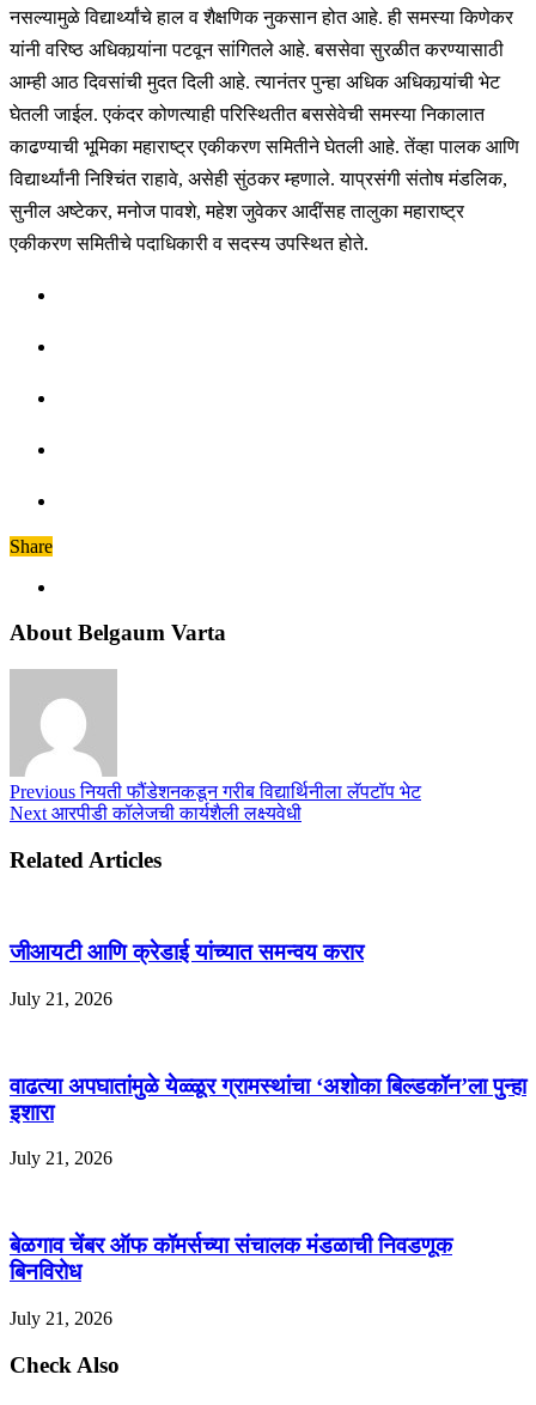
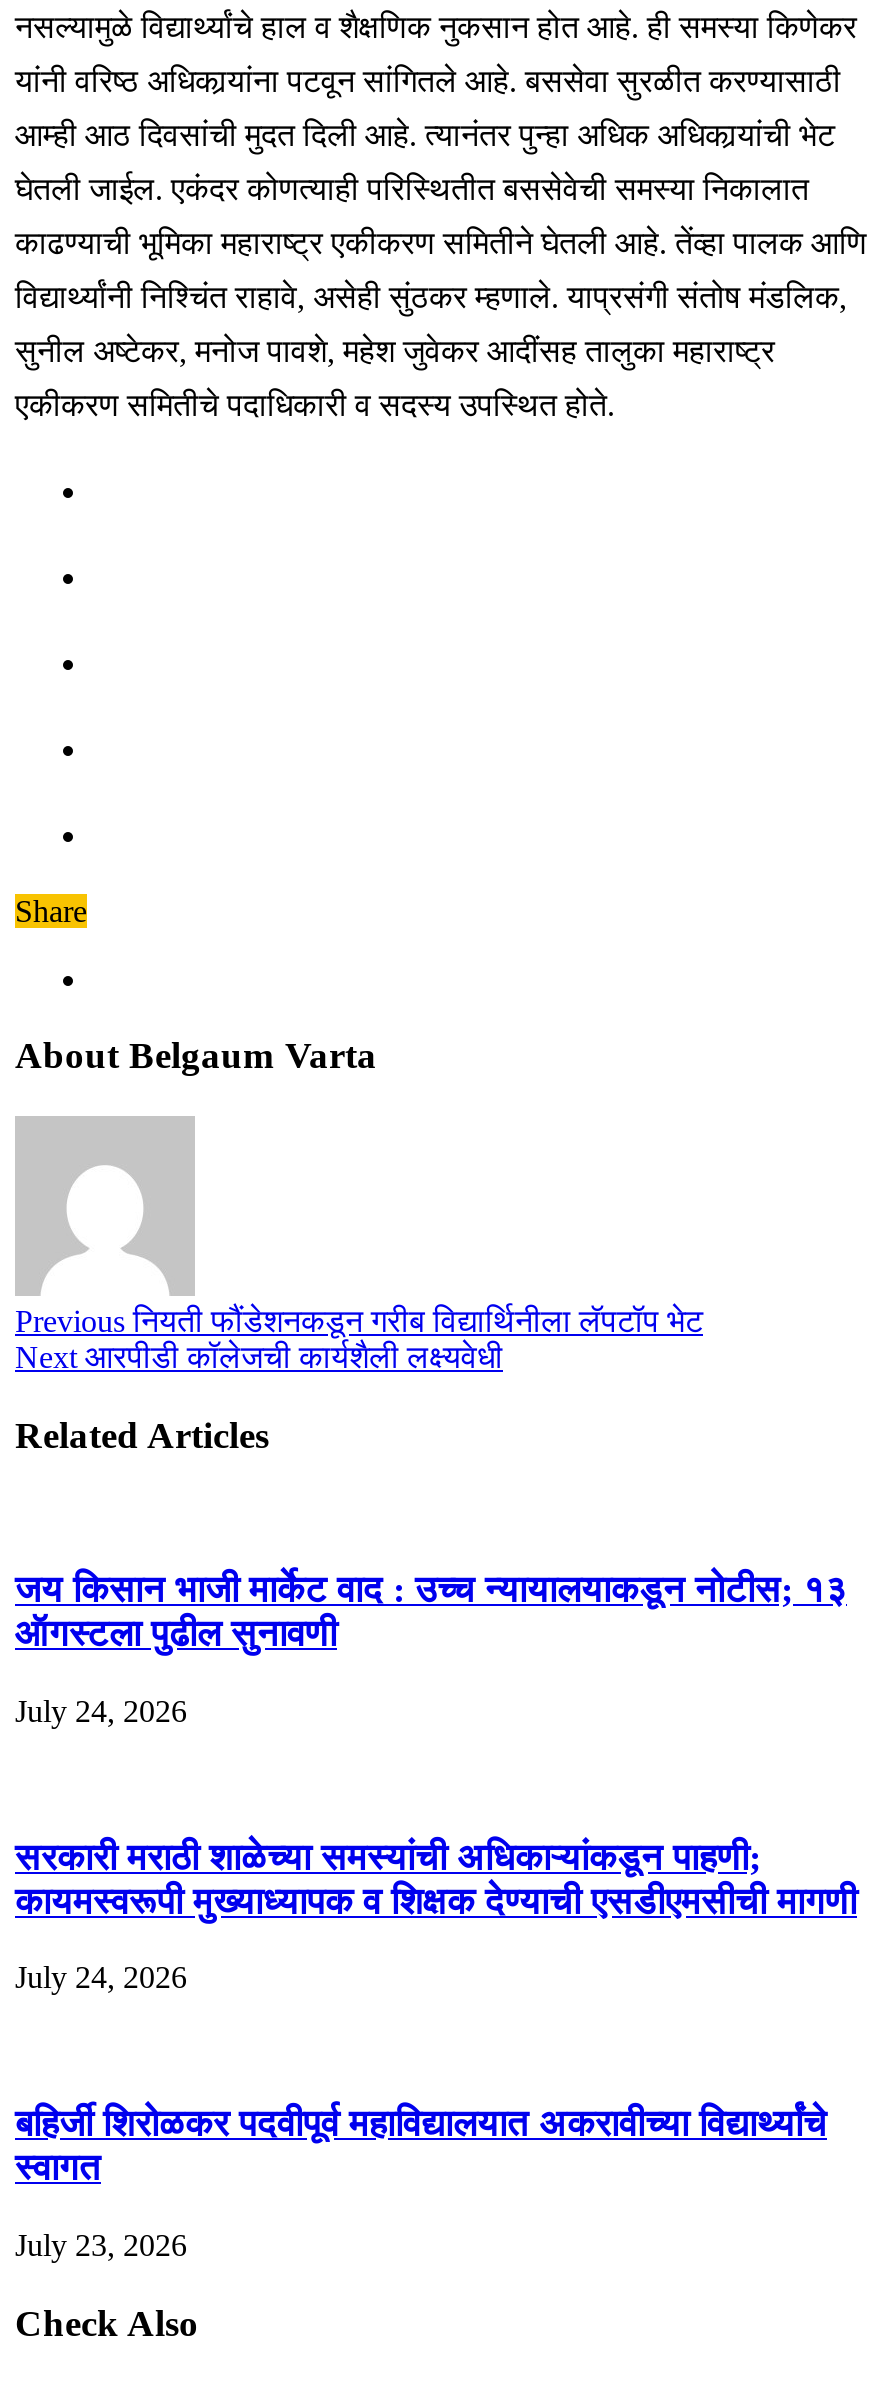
[10,940,364,965] जीआयटी आणि क्रेडाई यांच्यात समन्वय करार -> [15,1568,847,1654] जय किसान भाजी मार्केट वाद : उच्च न्यायालयाकडून नोटीस; १३ | ऑगस्टला पुढील सुनावणी
[10,988,112,1009] July 21, 2026 -> [15,1694,187,1728] July 24, 2026
[10,1073,526,1125] वाढत्या अपघातांमुळे येळ्ळूर ग्रामस्थांचा ‘अशोका बिल्डकॉन’ला पुन्हा | इशारा -> [15,1835,857,1921] सरकारी मराठी शाळेच्या समस्यांची अधिकाऱ्यांकडून पाहणी; | कायमस्वरूपी मुख्याध्यापक व शिक्षक देण्याची एसडीएमसीची मागणी
[10,1148,112,1169] July 21, 2026 -> [15,1961,187,1995] July 24, 2026
[10,1233,452,1284] बेळगाव चेंबर ऑफ कॉमर्सच्या संचालक मंडळाची निवडणूक | बिनविरोध -> [15,2102,827,2188] बहिर्जी शिरोळकर पदवीपूर्व महाविद्यालयात अकरावीच्या विद्यार्थ्यांचे | स्वागत
[10,1308,112,1328] July 21, 2026 -> [15,2228,187,2262] July 23, 2026

